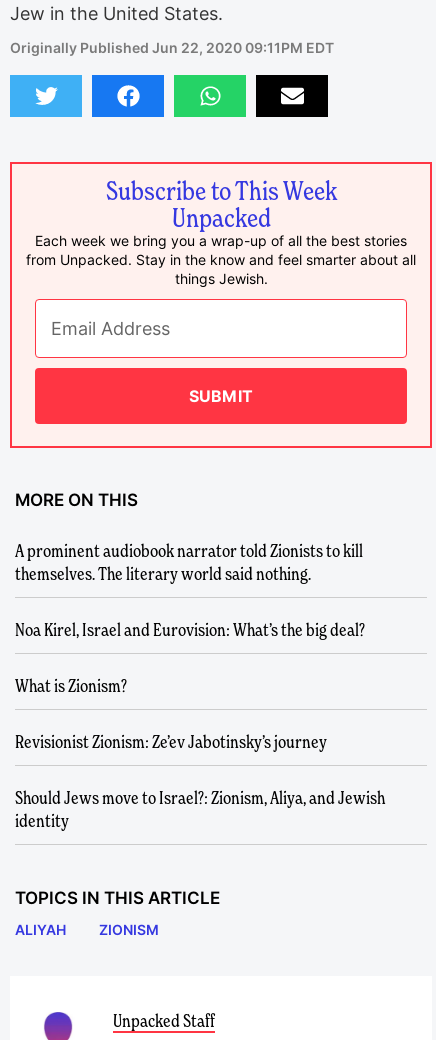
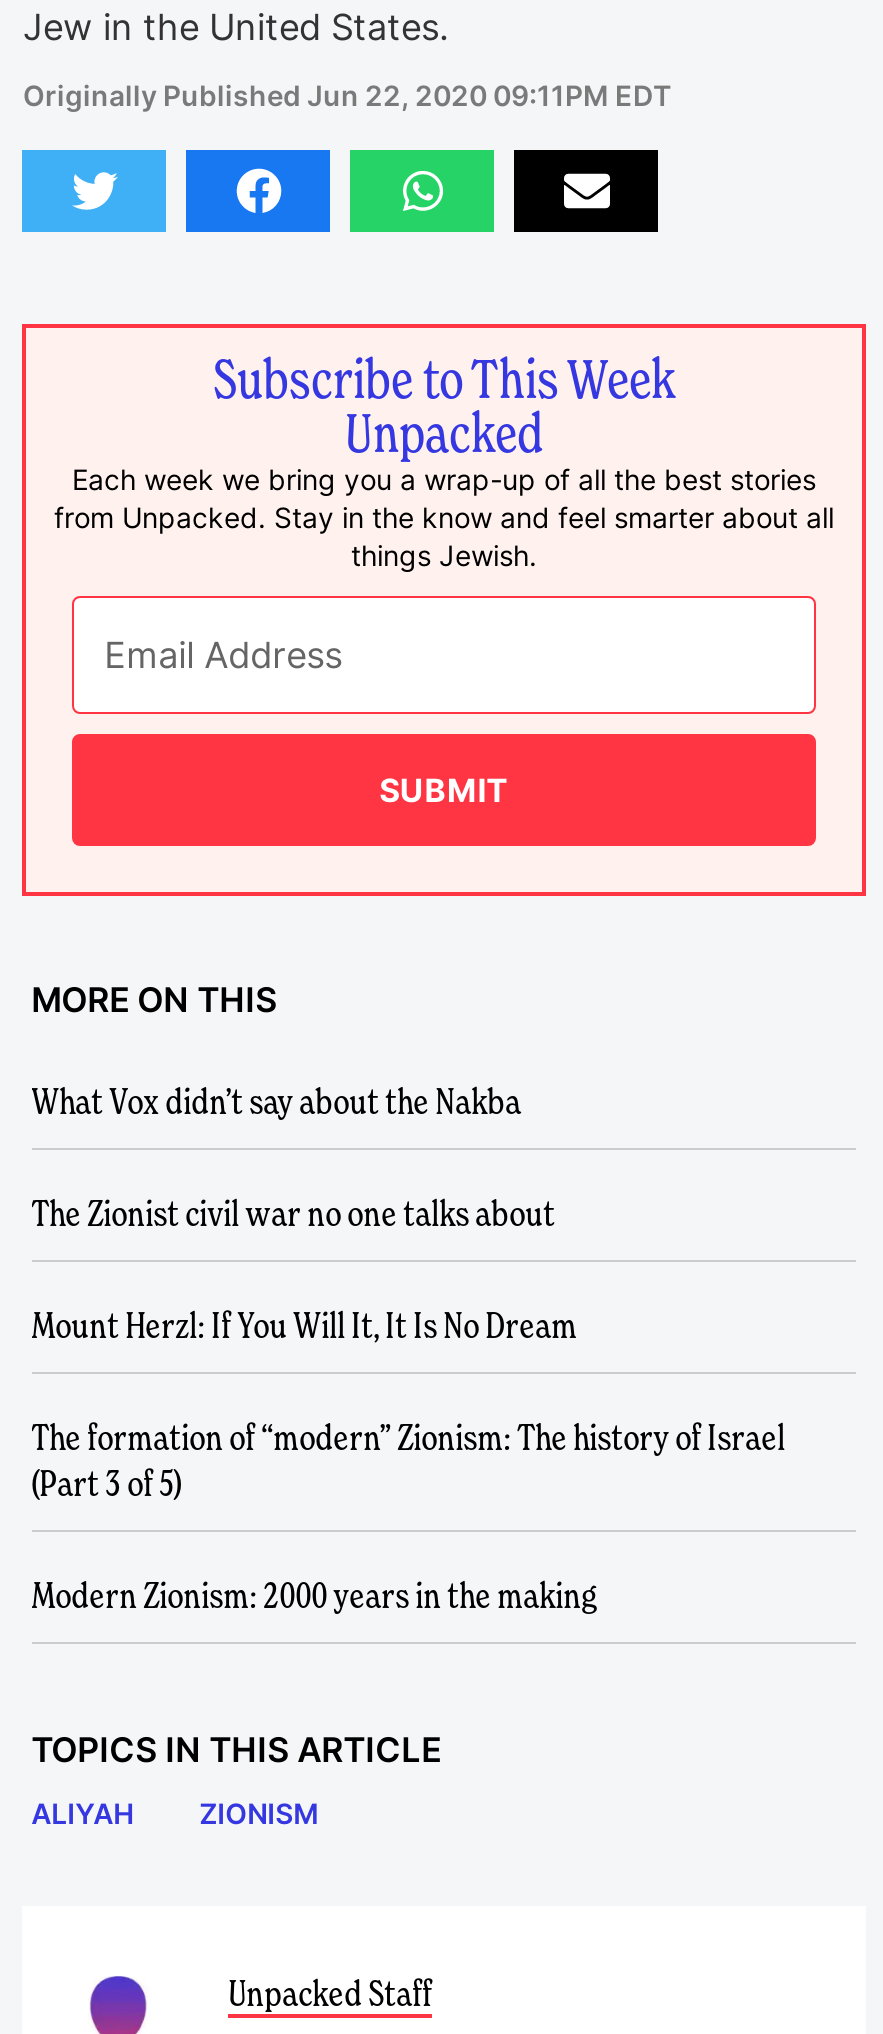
[15,539,363,585] A prominent audiobook narrator told Zionists to kill | themselves. The literary world said nothing. -> [31,1078,521,1124] What Vox didn’t say about the Nakba
[15,618,365,641] Noa Kirel, Israel and Eurovision: What’s the big deal? -> [31,1190,555,1236] The Zionist civil war no one talks about
[15,674,127,697] What is Zionism? -> [31,1302,577,1348] Mount Herzl: If You Will It, It Is No Dream
[15,730,327,753] Revisionist Zionism: Ze’ev Jabotinsky’s journey -> [31,1414,785,1506] The formation of “modern” Zionism: The history of Israel | (Part 3 of 5)
[15,786,385,832] Should Jews move to Israel?: Zionism, Aliya, and Jewish | identity -> [31,1572,597,1618] Modern Zionism: 2000 years in the making

